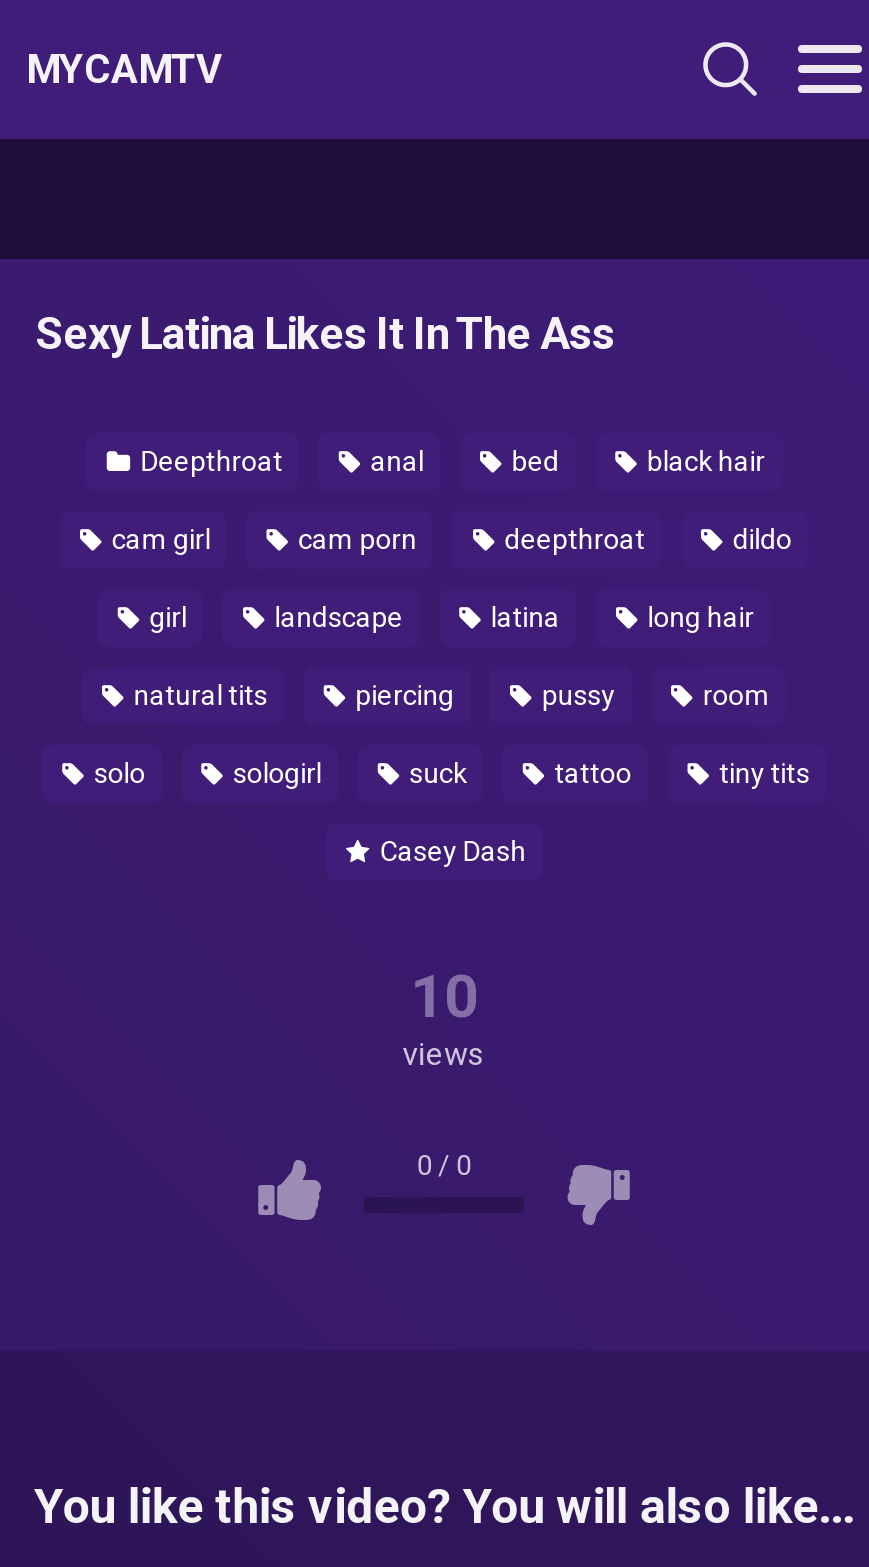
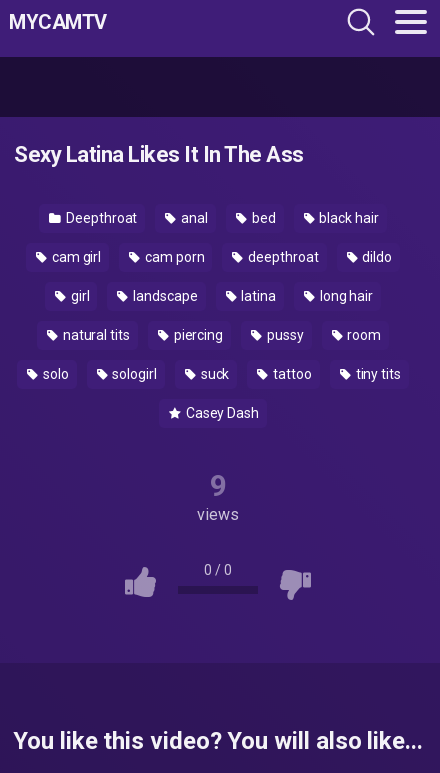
[410,961,478,1031] 10 -> [209,468,226,503] 9

